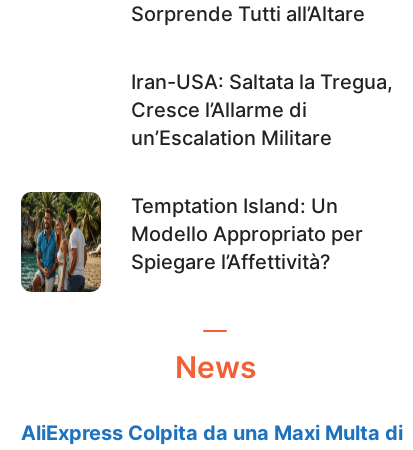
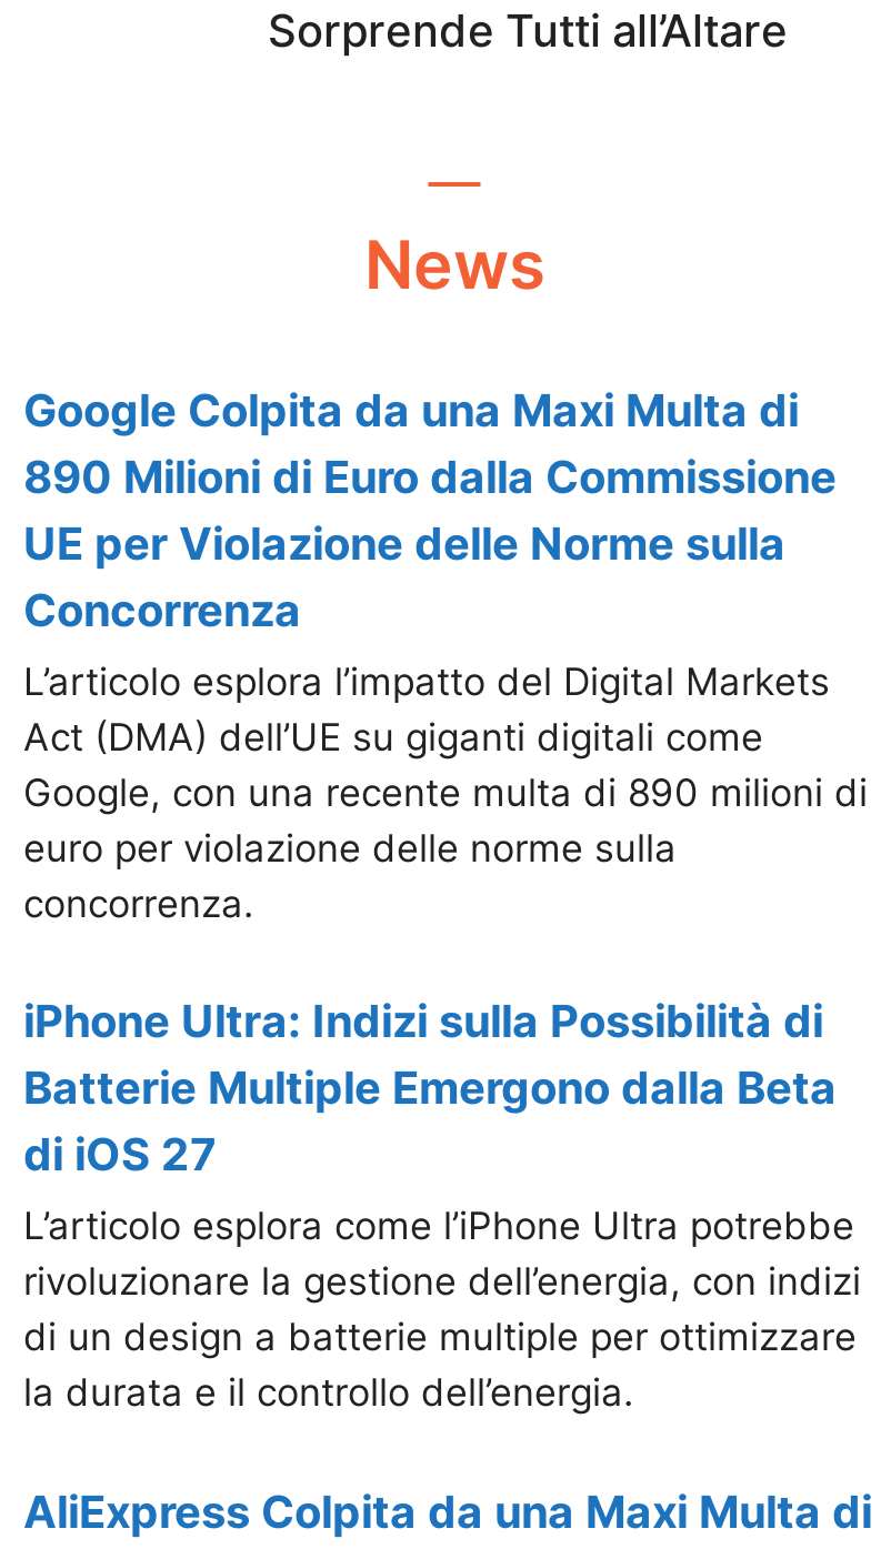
[131,70,393,274] Iran-USA: Saltata la Tregua, | Cresce l’Allarme di | un’Escalation Militare | Temptation Island: Un | Modello Appropriato per | Spiegare l’Affettività? -> none
moved [174,349,255,385] -> [364,224,544,304]: News
none -> [23,384,868,1416] Google Colpita da una Maxi Multa di | 890 Milioni di Euro dalla Commissione | UE per Violazione delle Norme sulla | Concorrenza | L’articolo esplora l’impatto del Digital Markets | Act (DMA) dell’UE su giganti digitali come | Google, con una recente multa di 890 milioni di | euro per violazione delle norme sulla | concorrenza. | iPhone Ultra: Indizi sulla Possibilità di | Batterie Multiple Emergono dalla Beta | di iOS 27 | L’articolo esplora come l’iPhone Ultra potrebbe | rivoluzionare la gestione dell’energia, con indizi | di un design a batterie multiple per ottimizzare | la durata e il controllo dell’energia.

